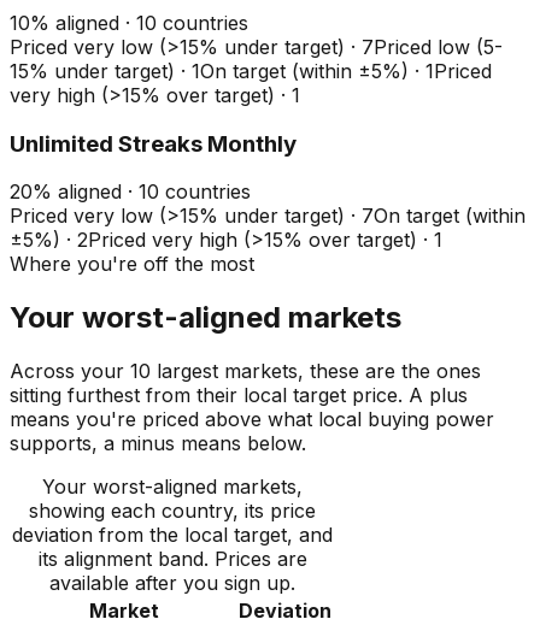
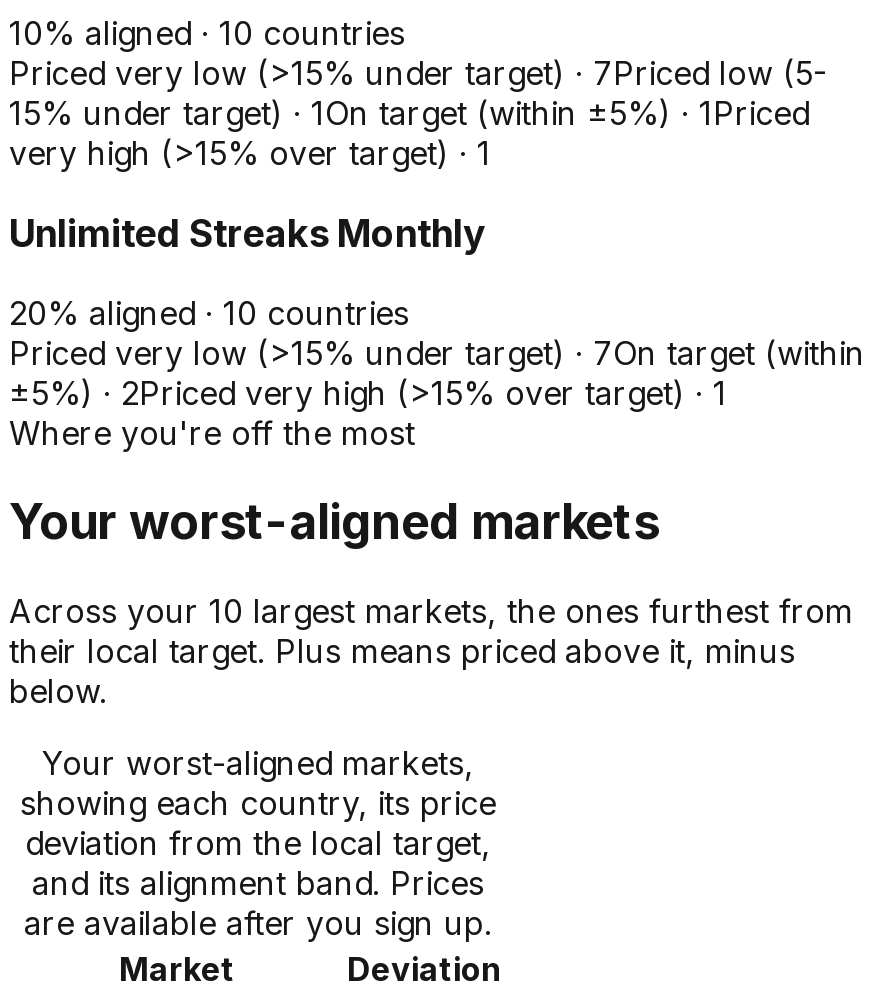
[10,359,494,455] Across your 10 largest markets, these are the ones | sitting furthest from their local target price. A plus | means you're priced above what local buying power | supports, a minus means below. -> [9,591,853,711] Across your 10 largest markets, the ones furthest from | their local target. Plus means priced above it, minus | below.

